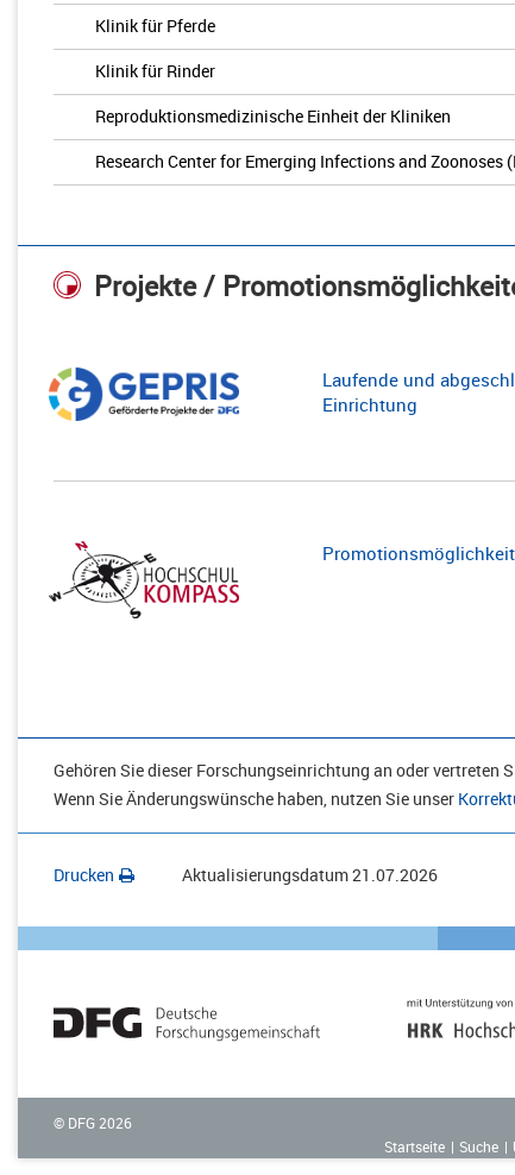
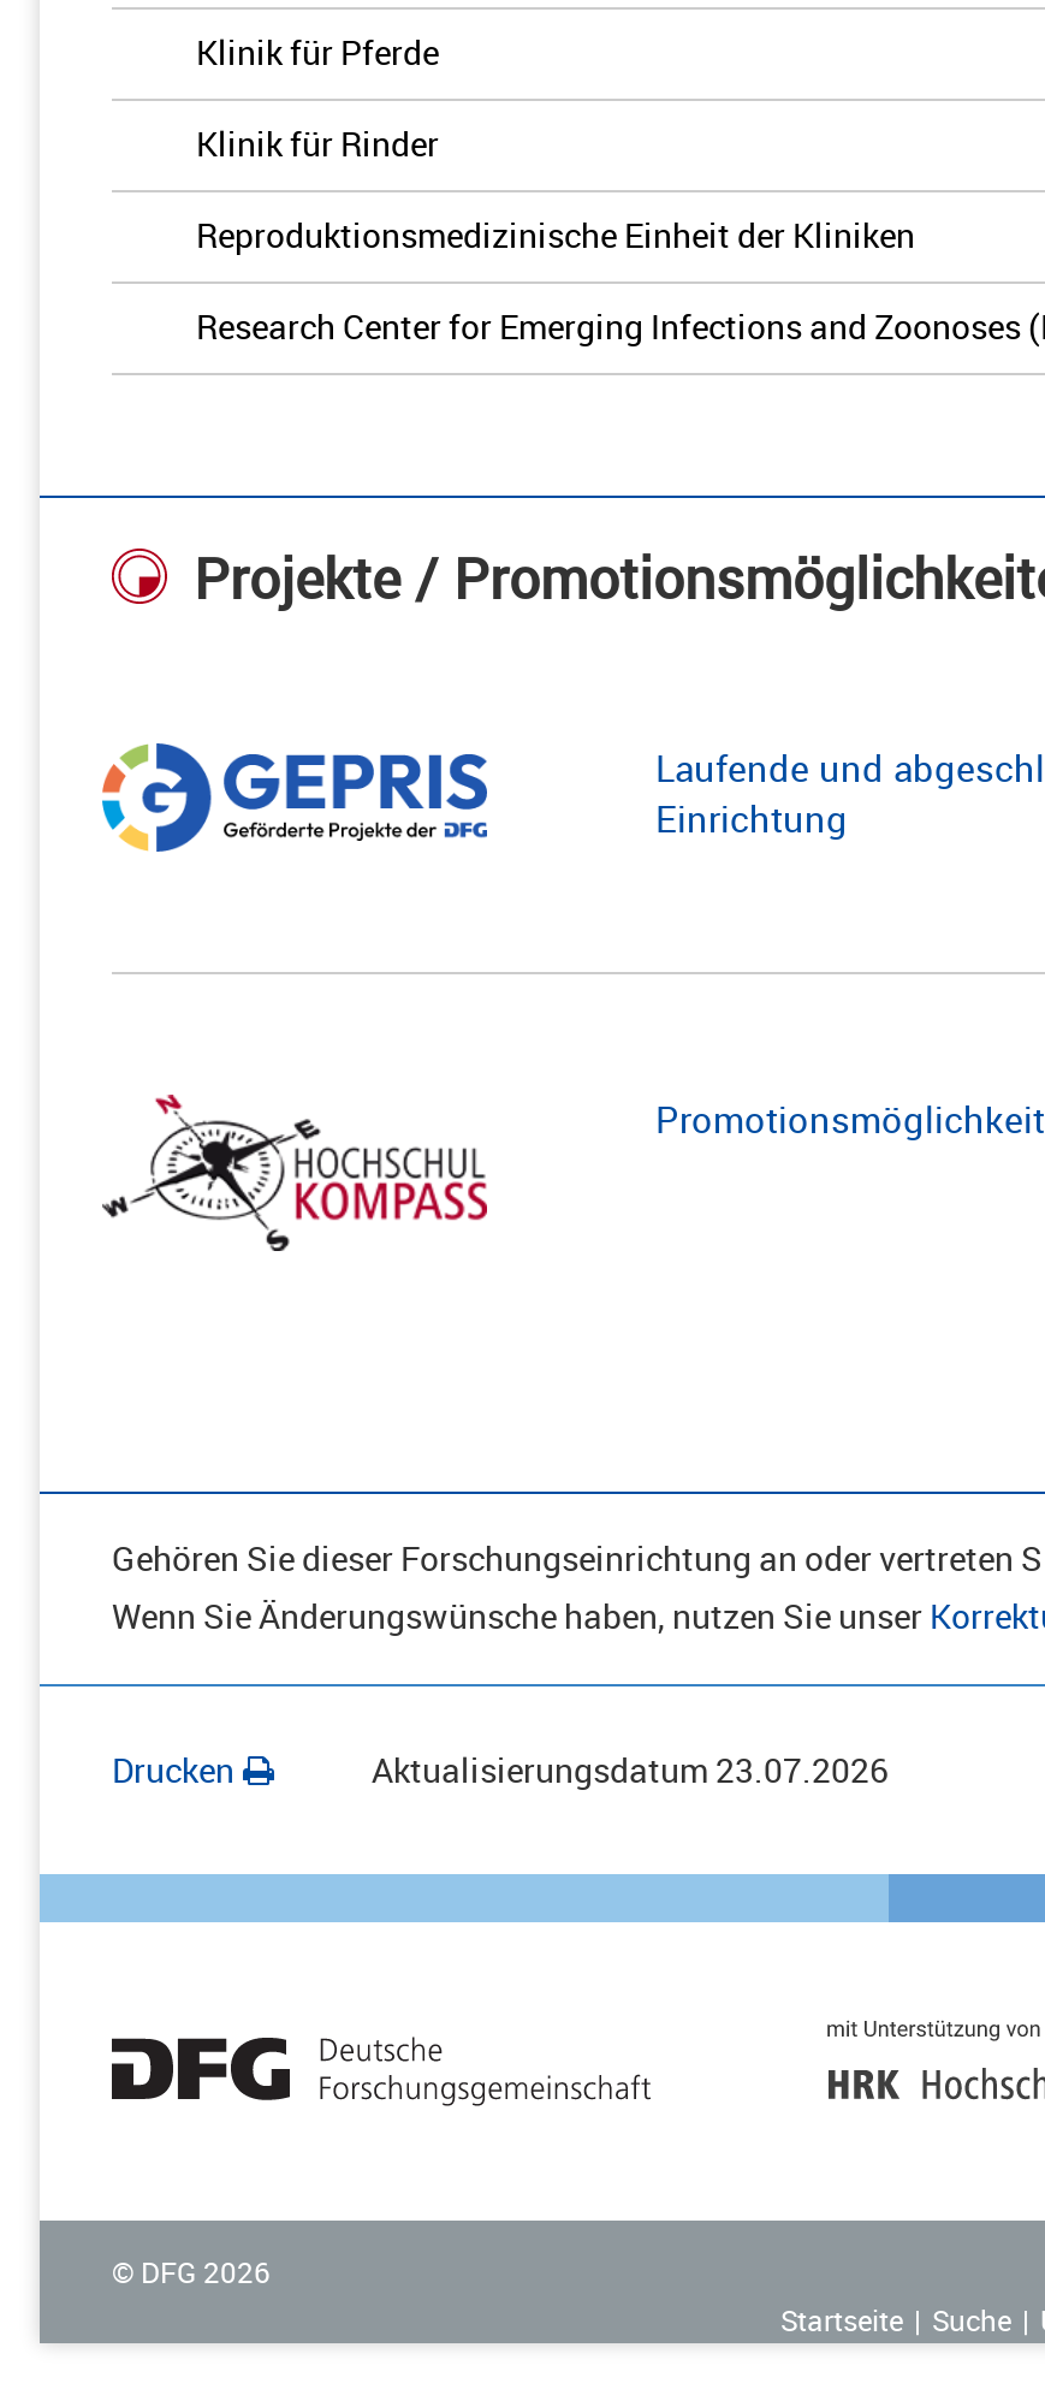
[182,863,438,886] Aktualisierungsdatum 21.07.2026 -> [372,1747,889,1792] Aktualisierungsdatum 23.07.2026

